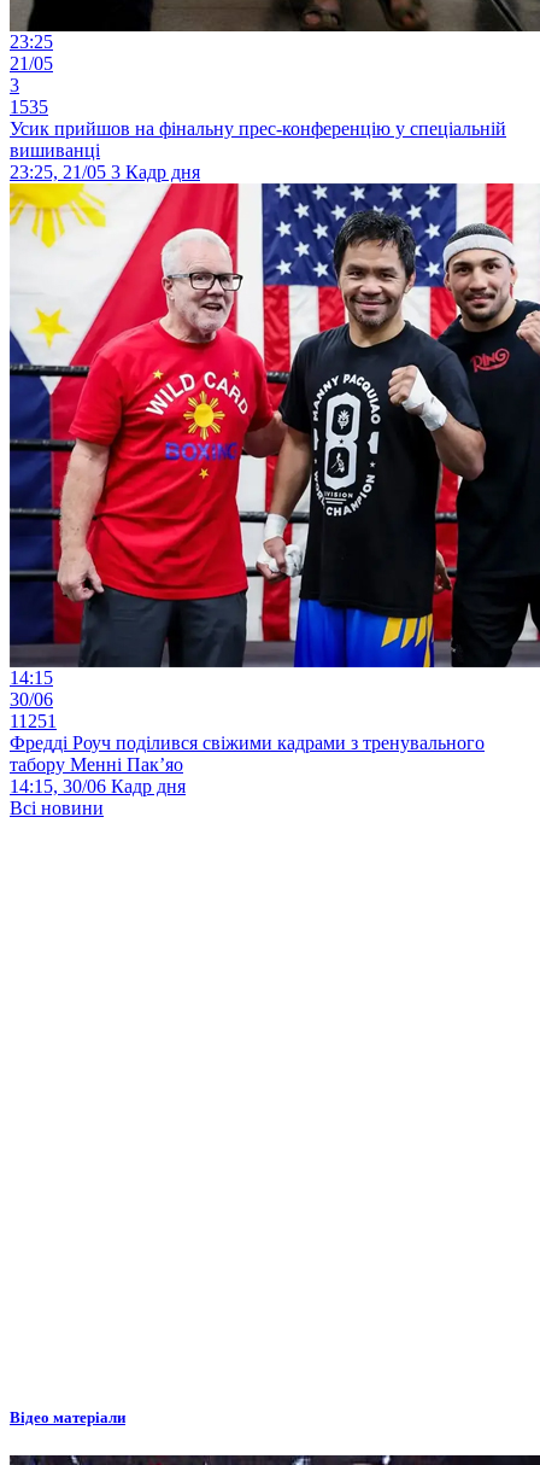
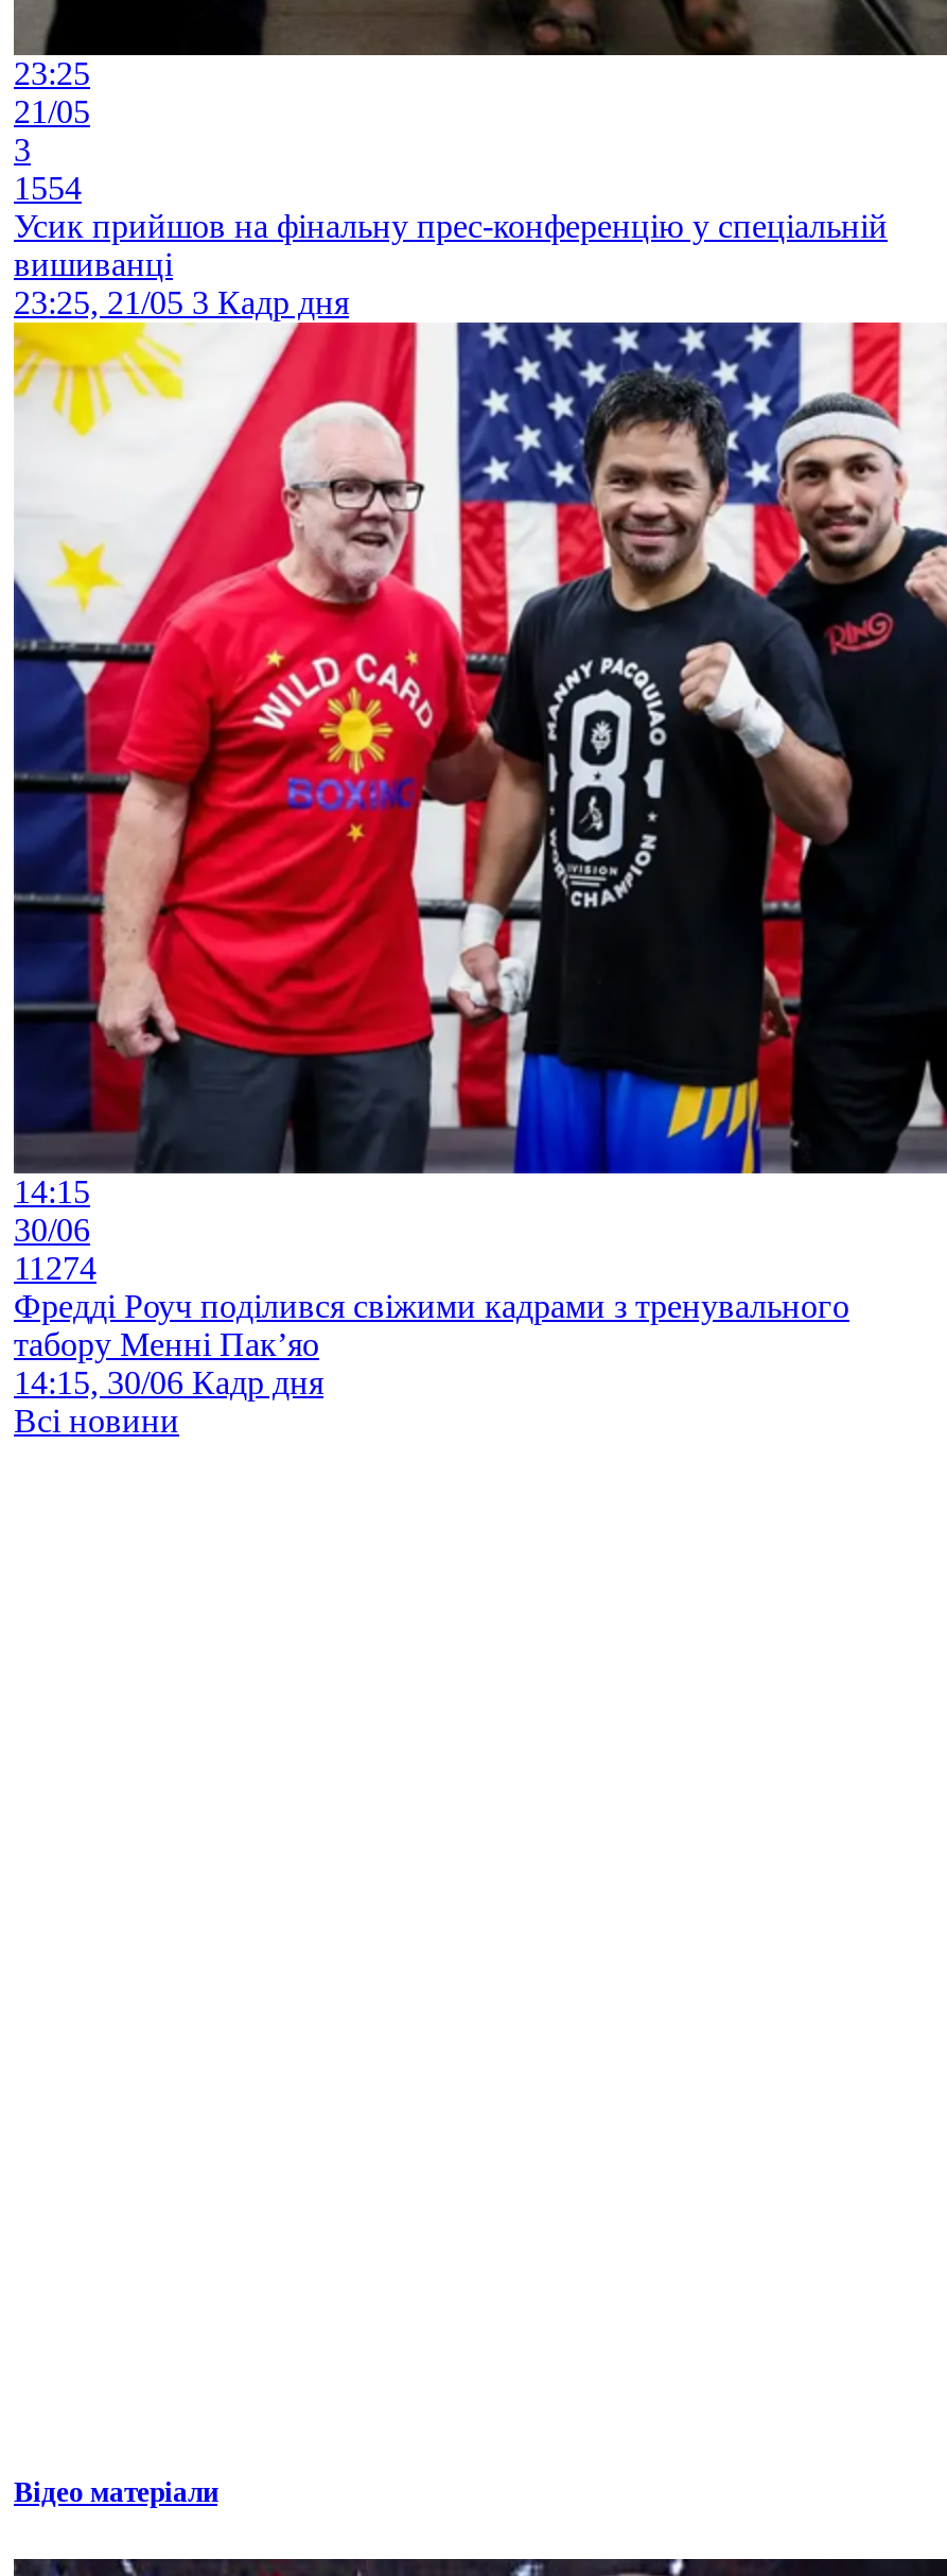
[10,97,48,117] 1535 -> [14,170,82,206] 1554
[10,711,57,732] 11251 -> [14,1250,97,1287] 11274

